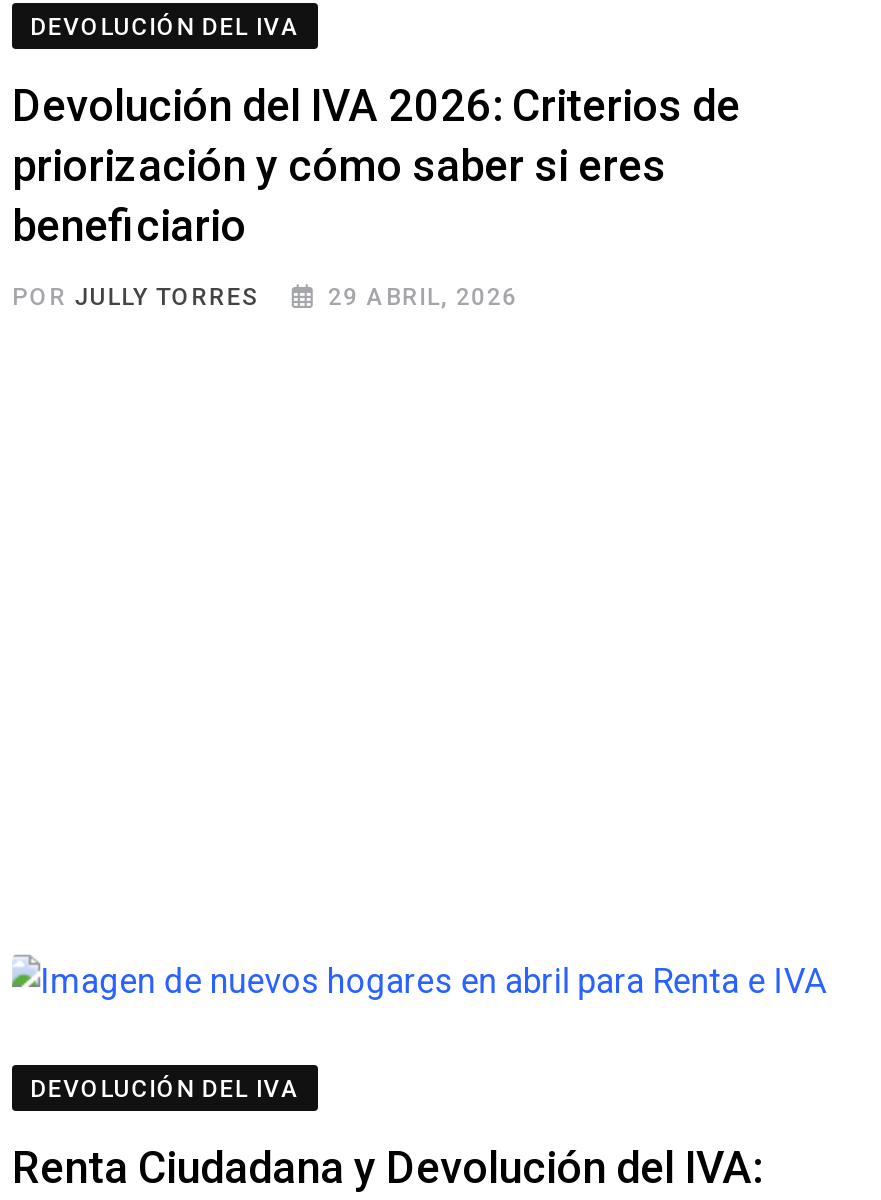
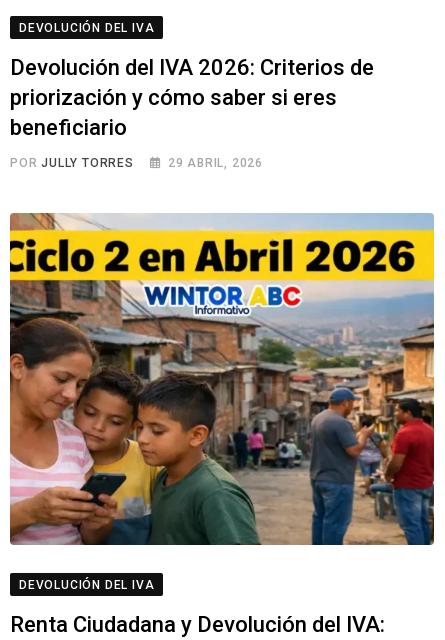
none -> [9,212,435,546] [image]

